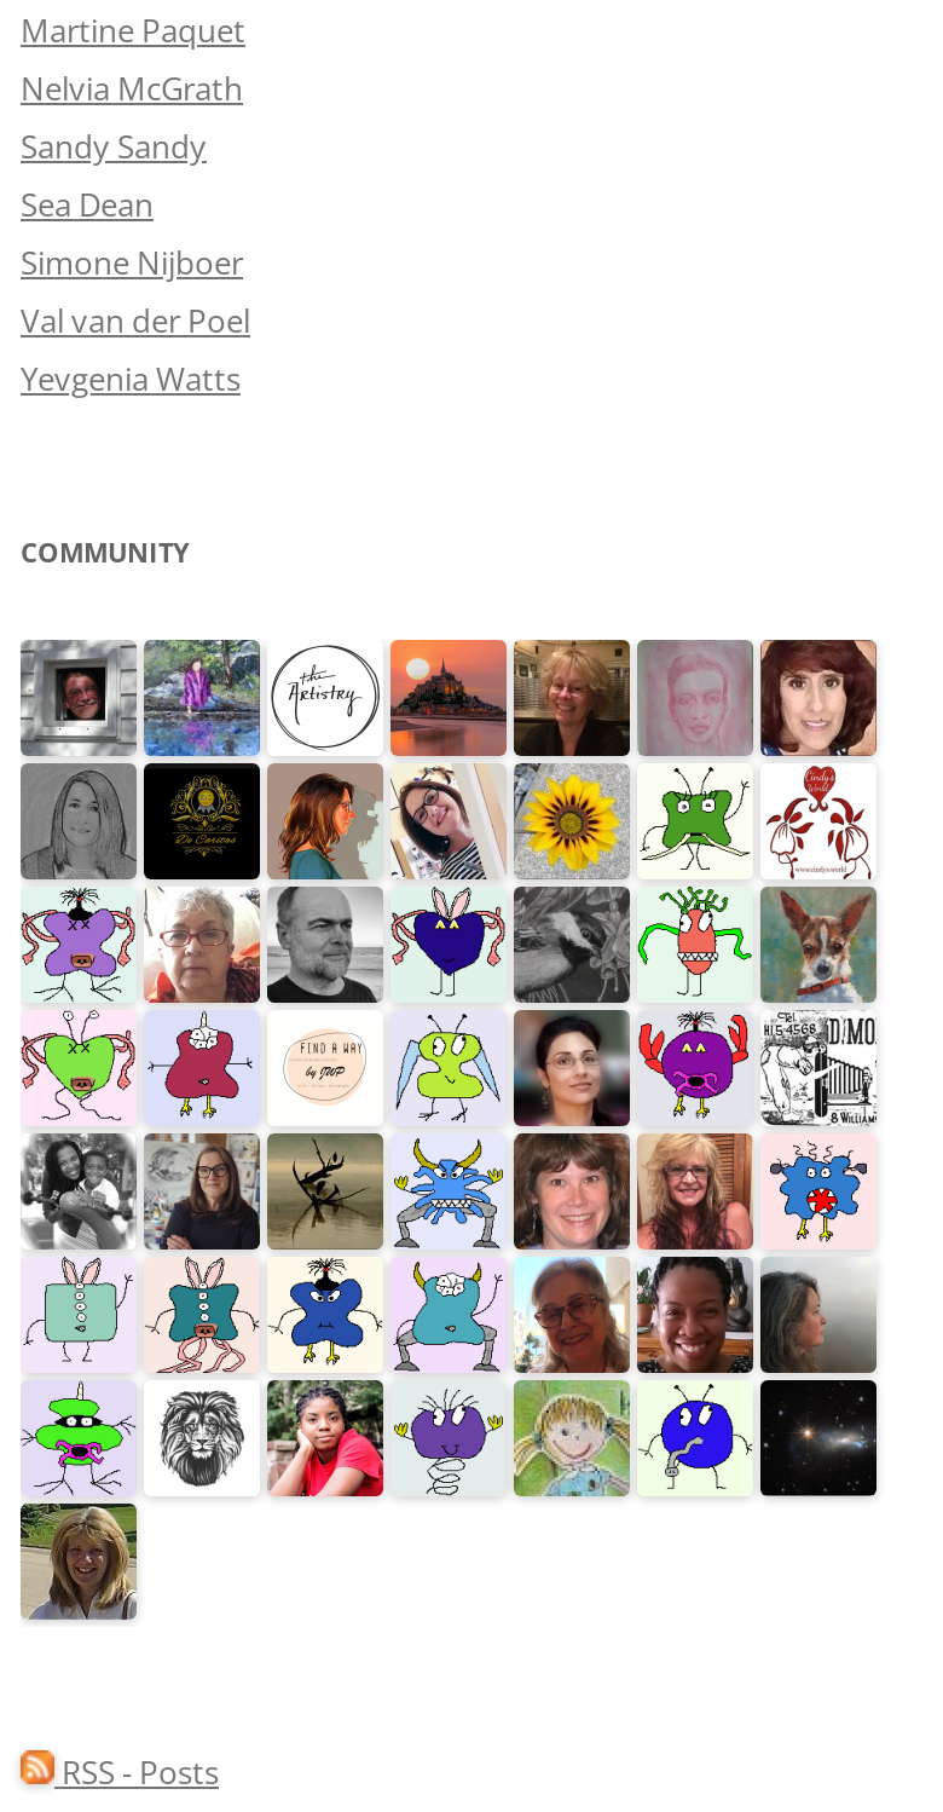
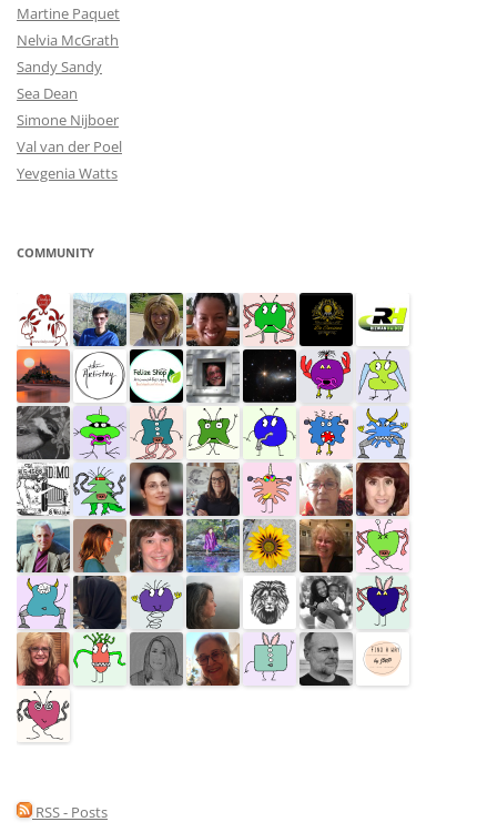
[18,636,879,1621] [image] -> [16,292,410,742] [image]

